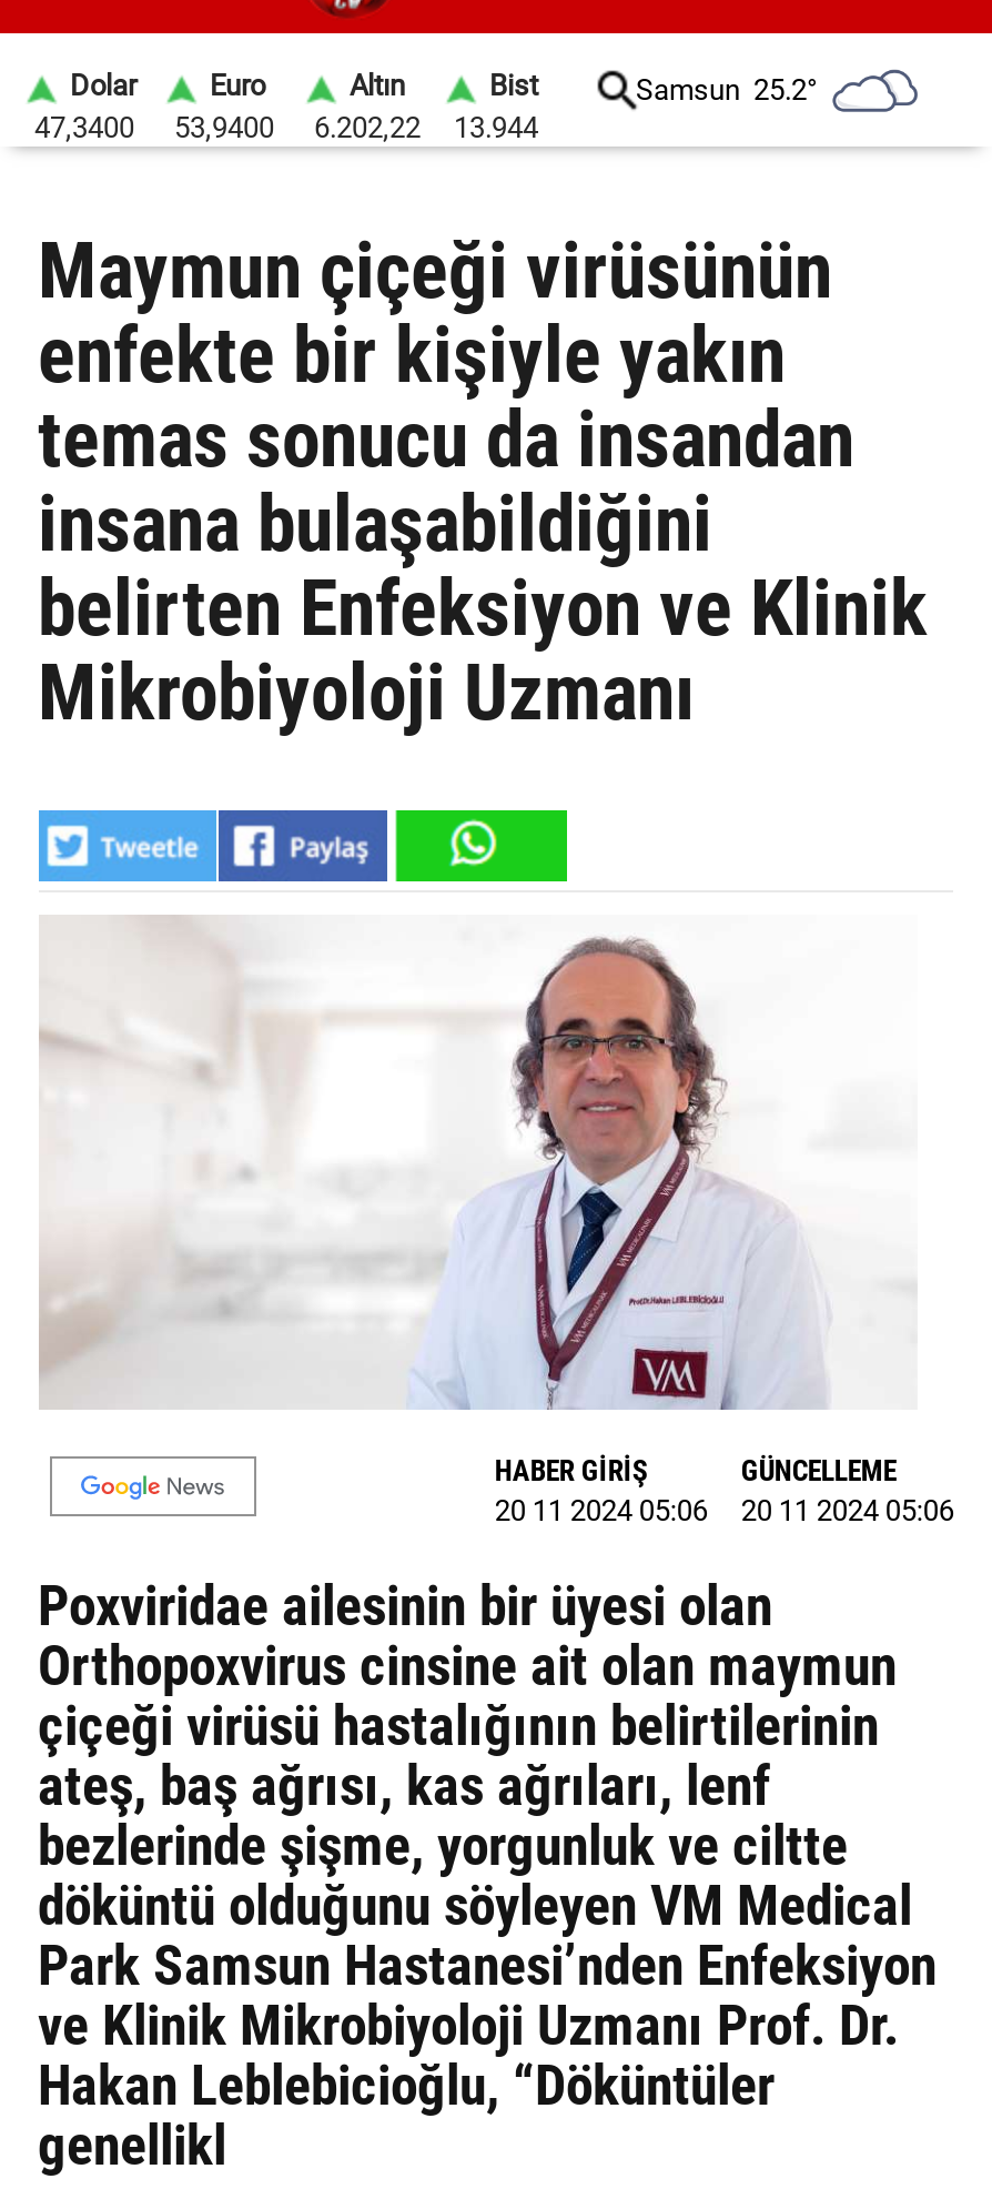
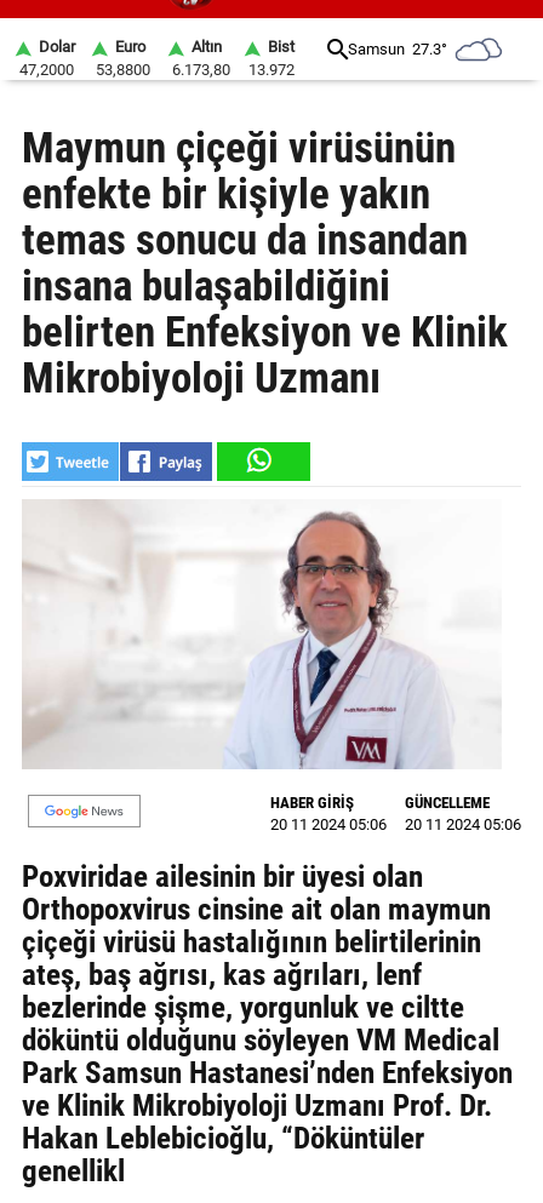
[636,72,818,105] Samsun 25.2° -> [348,39,447,58] Samsun 27.3°
[34,111,134,144] 47,3400 -> [19,61,74,79] 47,2000
[174,111,274,144] 53,9400 -> [96,61,150,79] 53,8800
[314,111,421,144] 6.202,22 -> [172,61,230,79] 6.173,80
[454,111,538,144] 13.944 -> [248,61,295,79] 13.972

